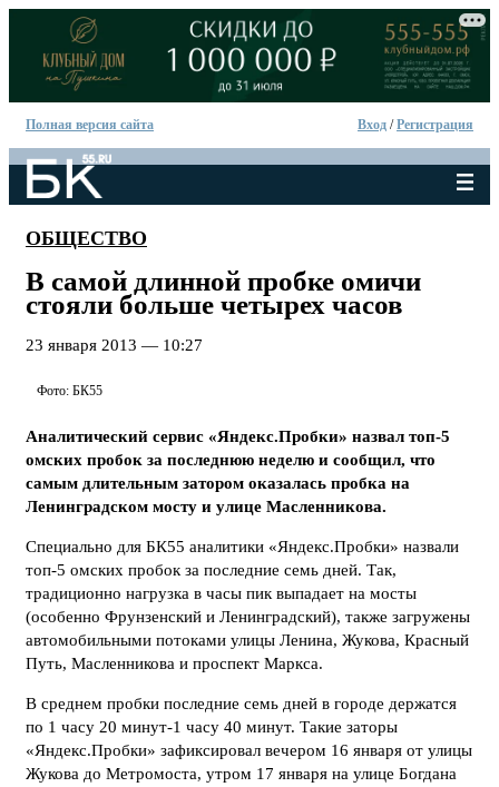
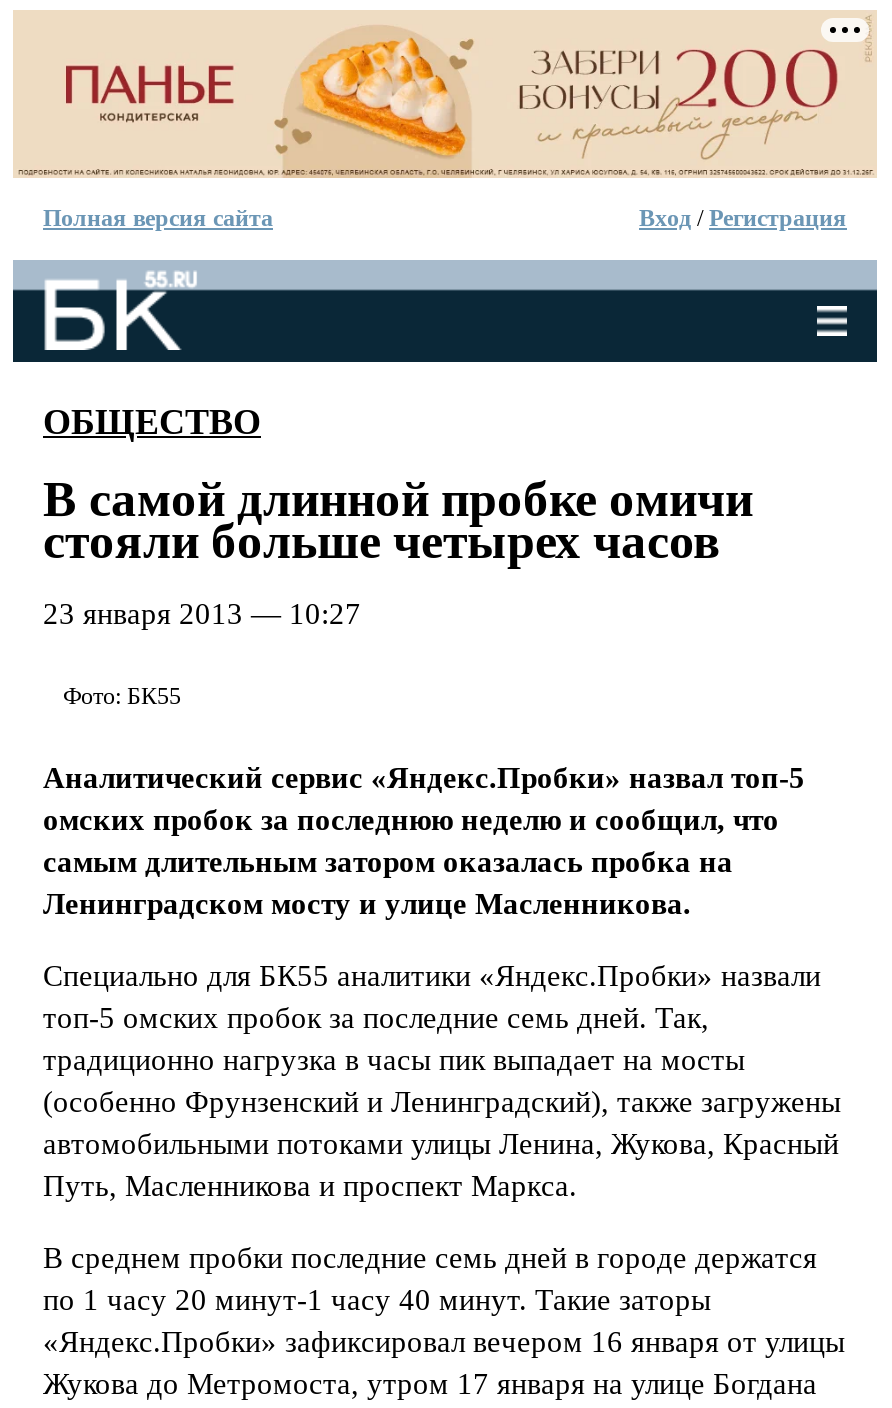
[8,8,491,104] [image] -> [13,10,877,178] [image]

